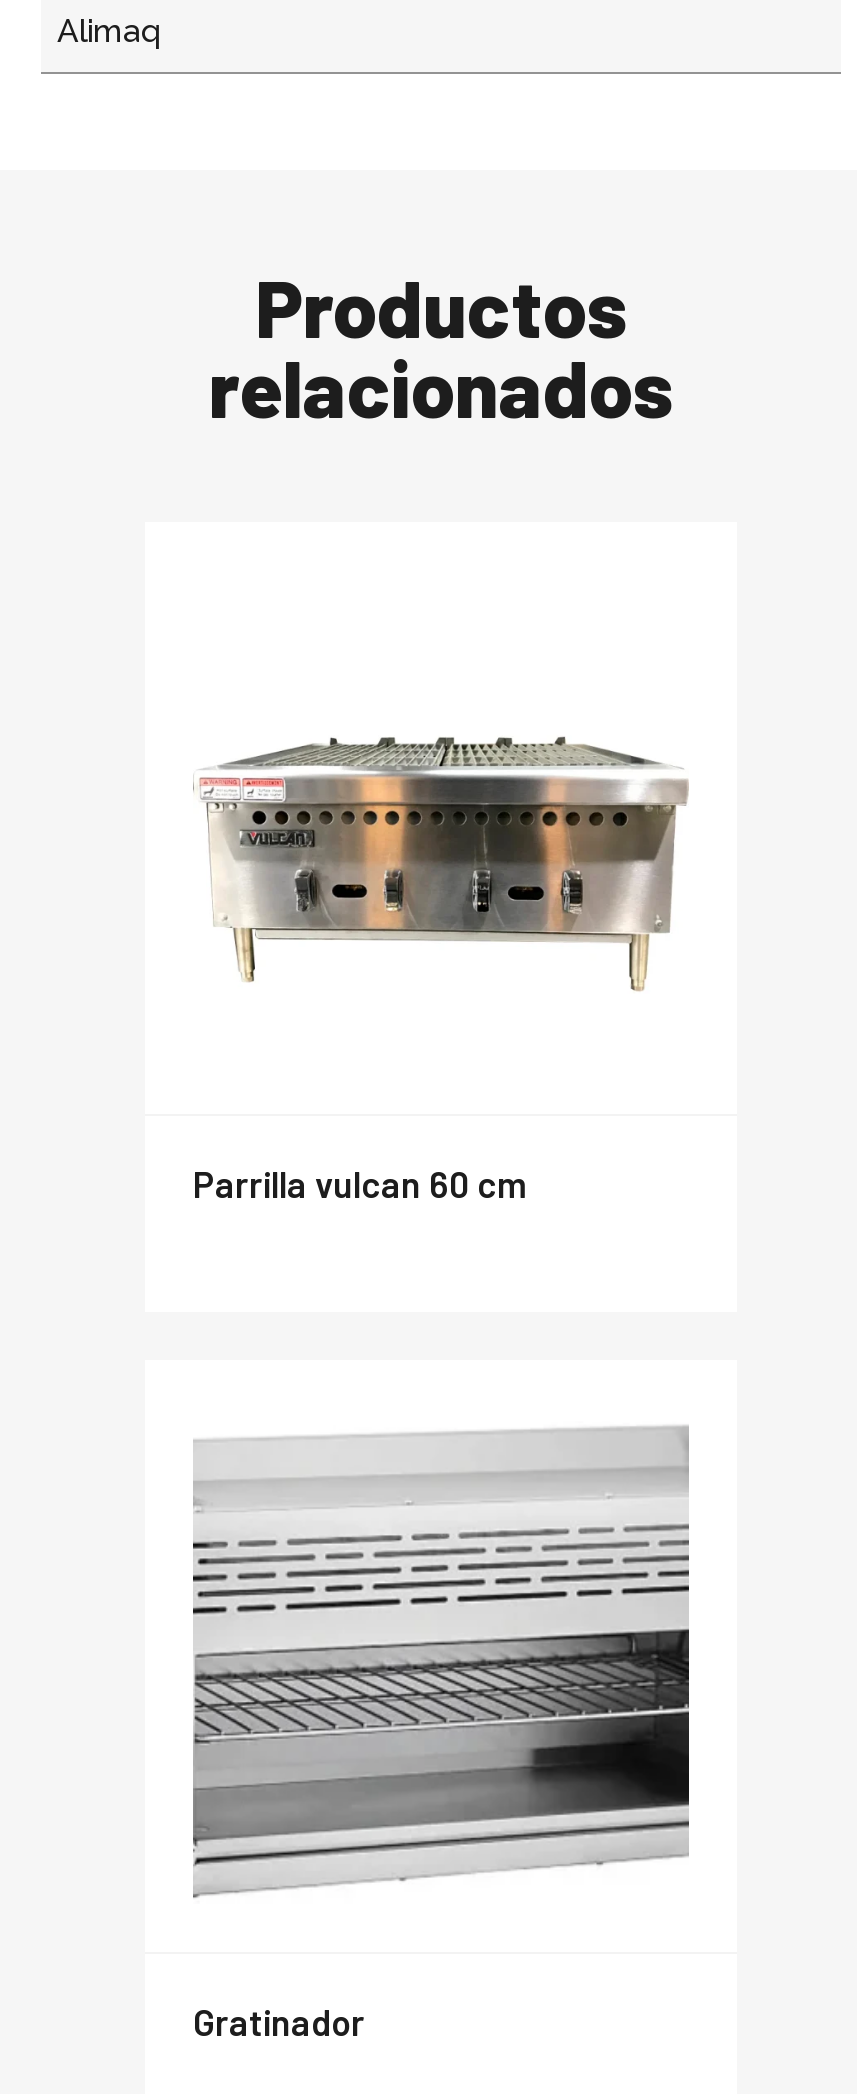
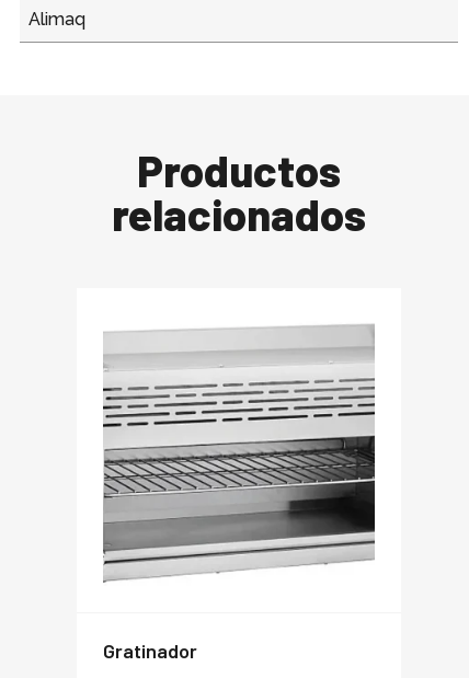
[201,738,689,992] [image] -> none
[215,1162,525,1206] parrilla vulcan 60 cm -> none

